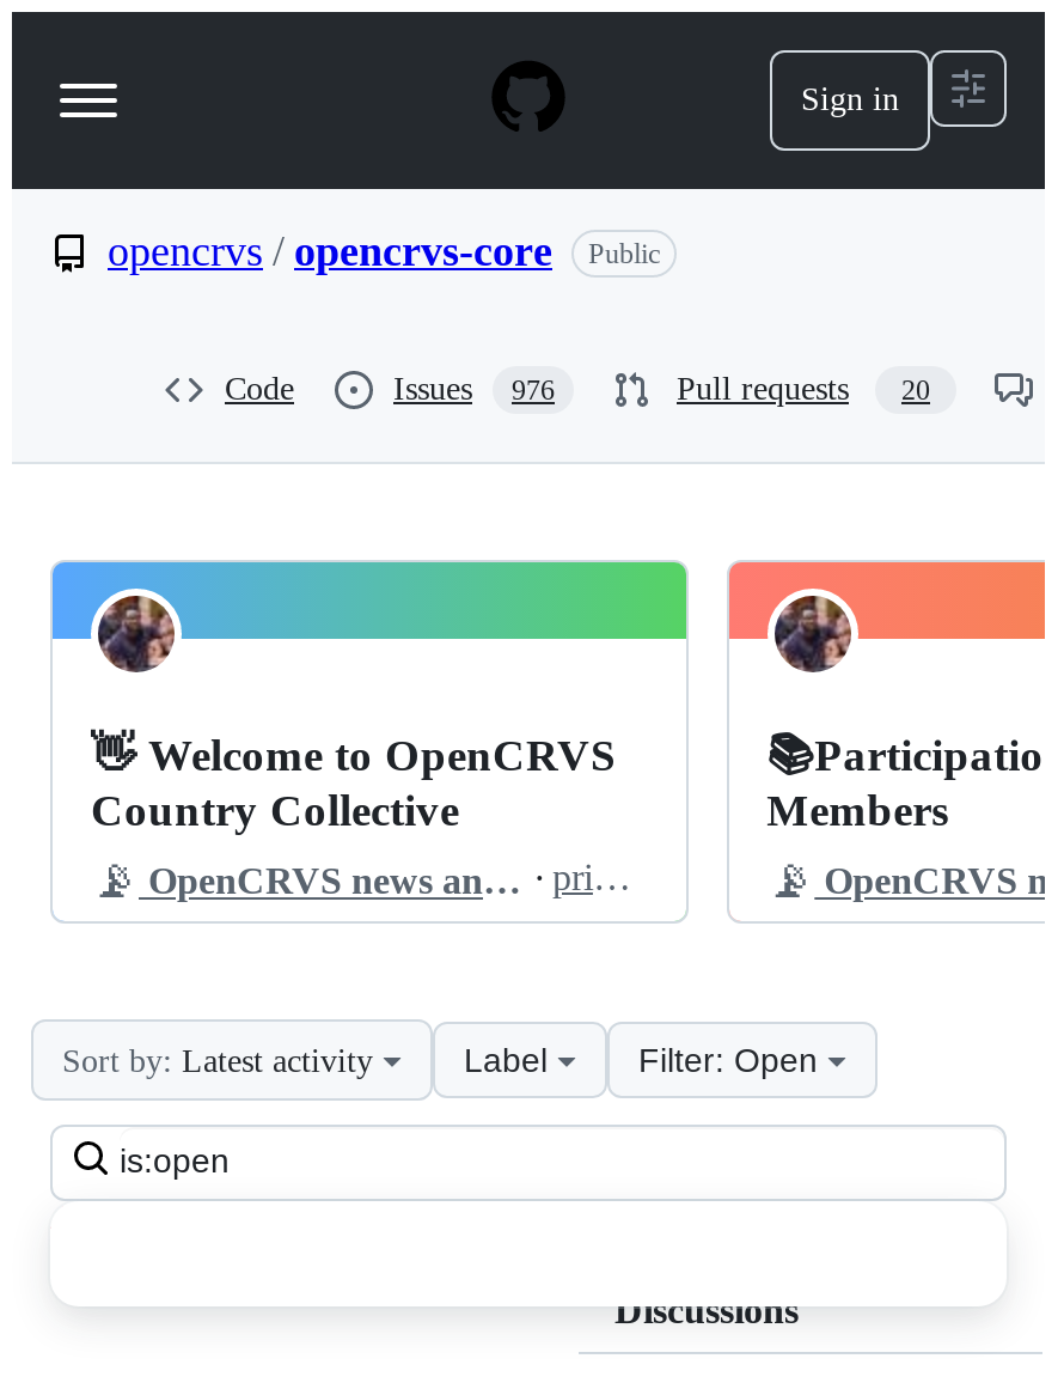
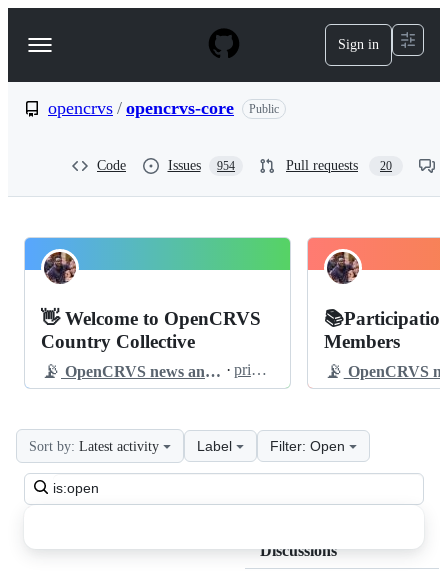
[393,371,555,407] Issues 976 -> [167,158,235,173] Issues 954

